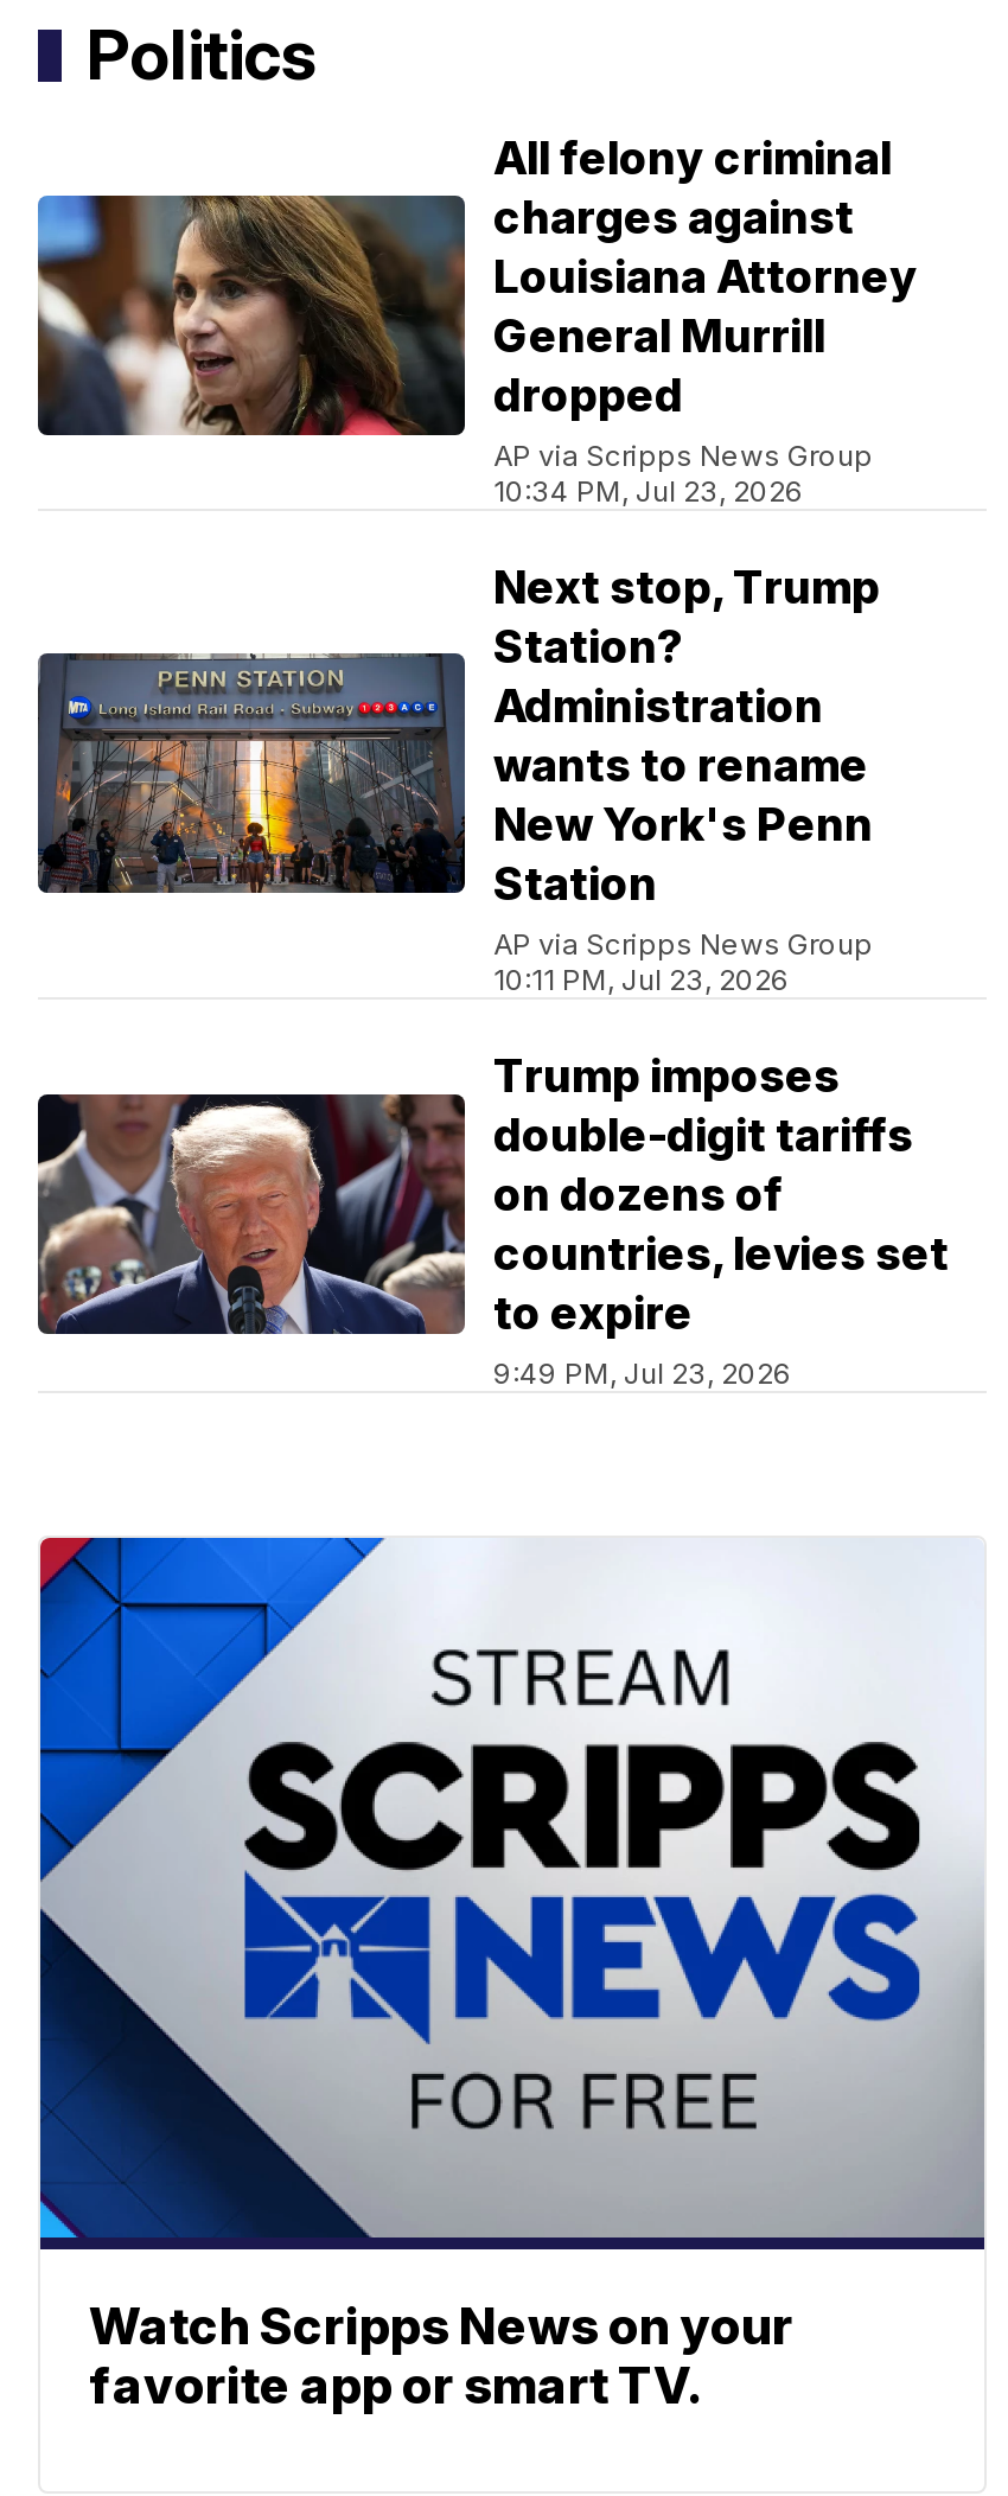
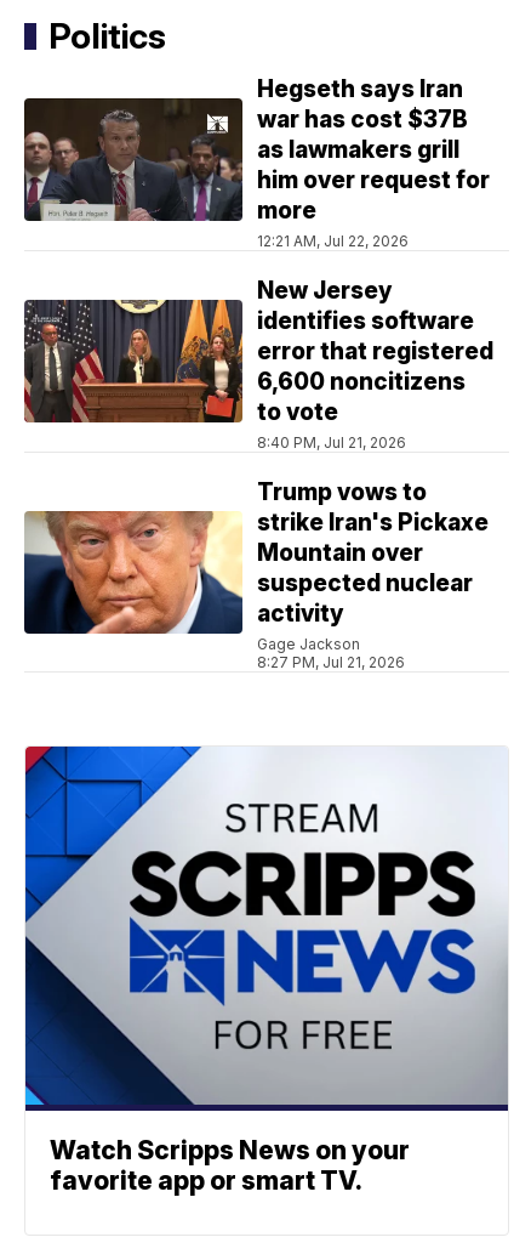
[36,133,918,510] [image] | All felony criminal | charges against | Louisiana Attorney | General Murrill | dropped | AP via Scripps News Group | 10:34 PM, Jul 23, 2026 -> [23,76,490,251] [image] | Hegseth says Iran | war has cost $37B | as lawmakers grill | him over request for | more | 12:21 AM, Jul 22, 2026
[36,562,880,998] [image] | Next stop, Trump | Station? | Administration | wants to rename | New York's Penn | Station | AP via Scripps News Group | 10:11 PM, Jul 23, 2026 -> [23,277,493,452] [image] | New Jersey | identifies software | error that registered | 6,600 noncitizens | to vote | 8:40 PM, Jul 21, 2026
[36,1051,949,1392] [image] | Trump imposes | double-digit tariffs | on dozens of | countries, levies set | to expire | 9:49 PM, Jul 23, 2026 -> [23,479,489,672] [image] | Trump vows to | strike Iran's Pickaxe | Mountain over | suspected nuclear | activity | Gage Jackson | 8:27 PM, Jul 21, 2026

